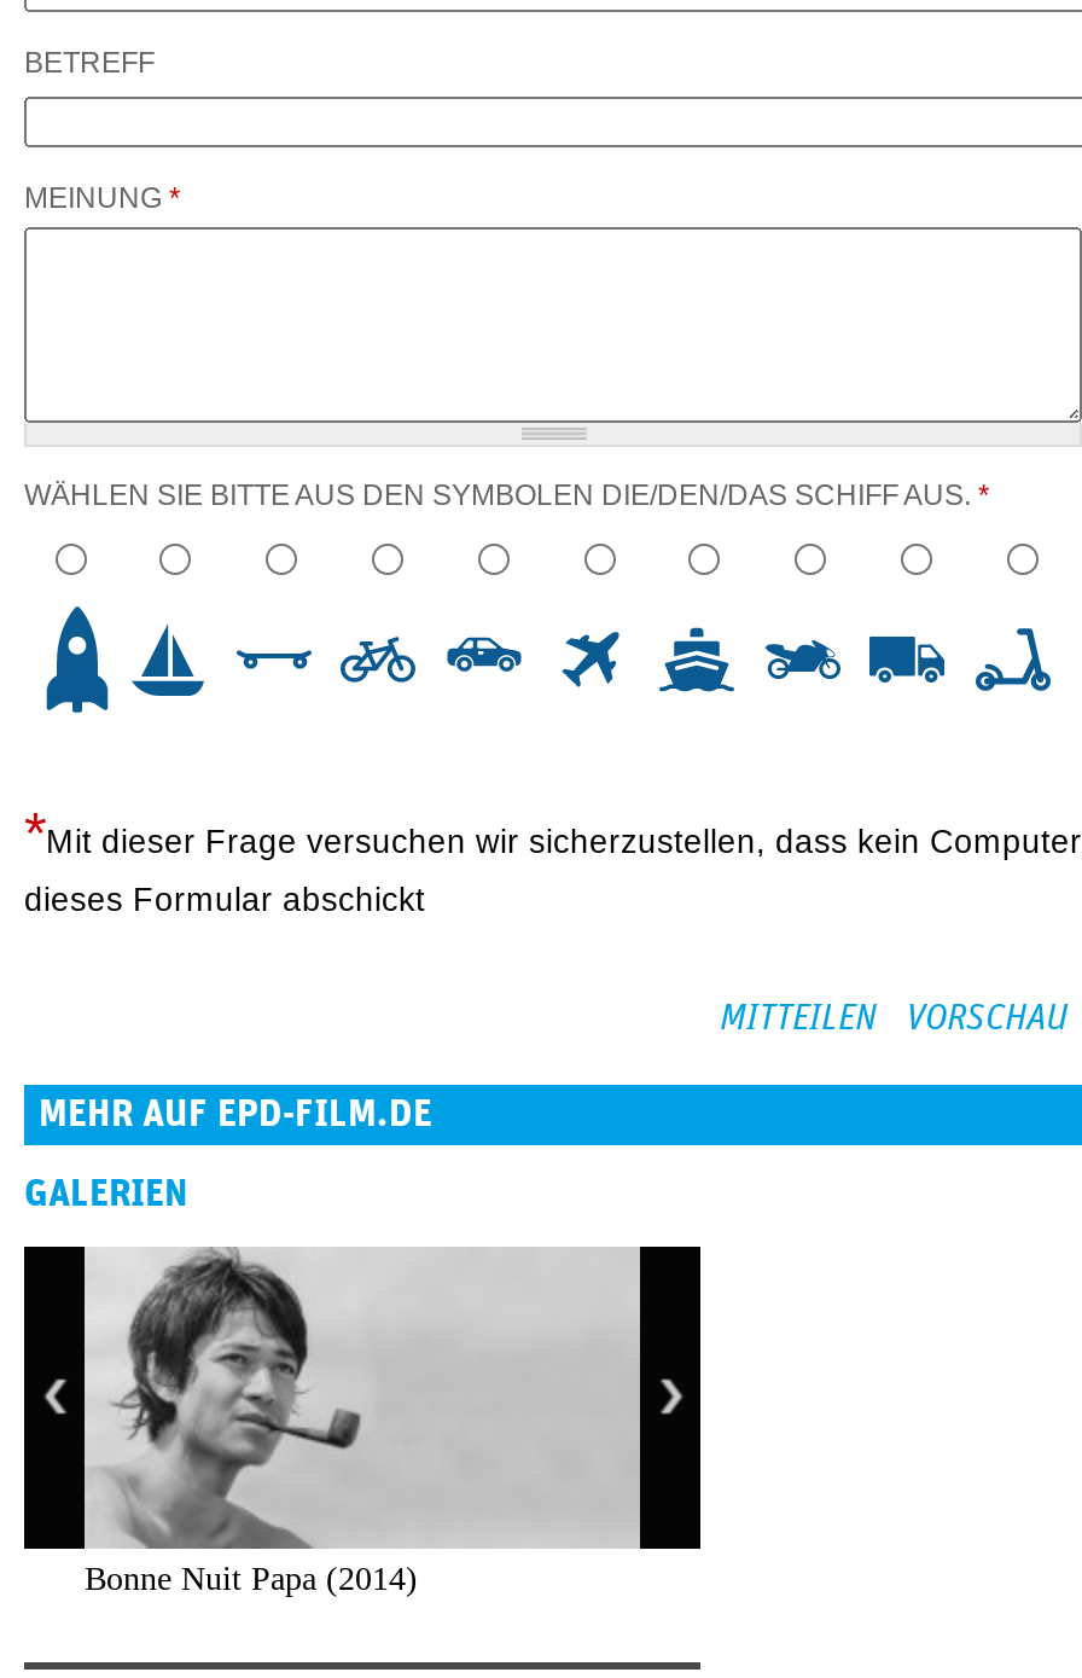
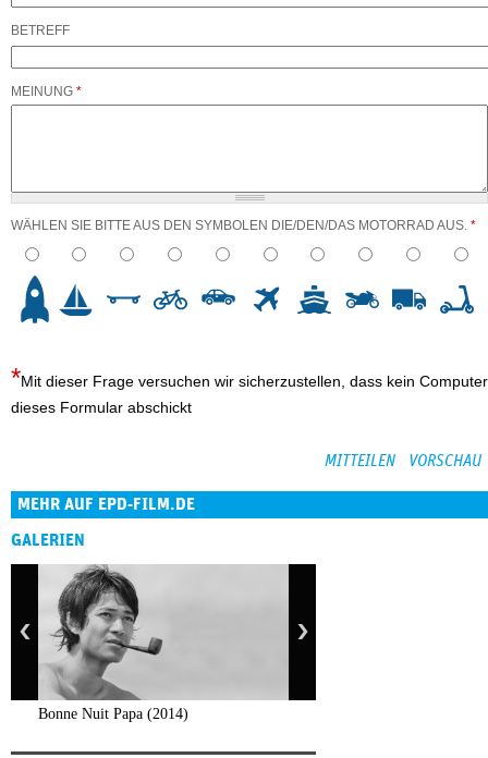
[24,480,990,513] WÄHLEN SIE BITTE AUS DEN SYMBOLEN DIE/DEN/DAS SCHIFF AUS. * -> [11,218,476,234] WÄHLEN SIE BITTE AUS DEN SYMBOLEN DIE/DEN/DAS MOTORRAD AUS. *

